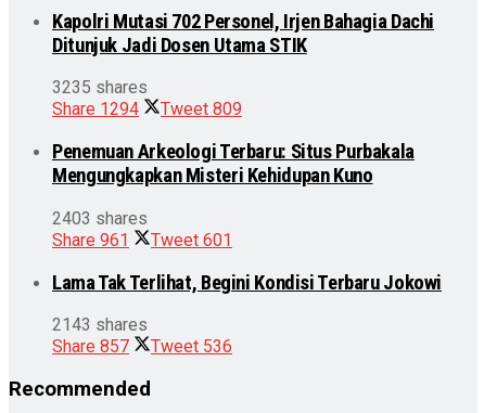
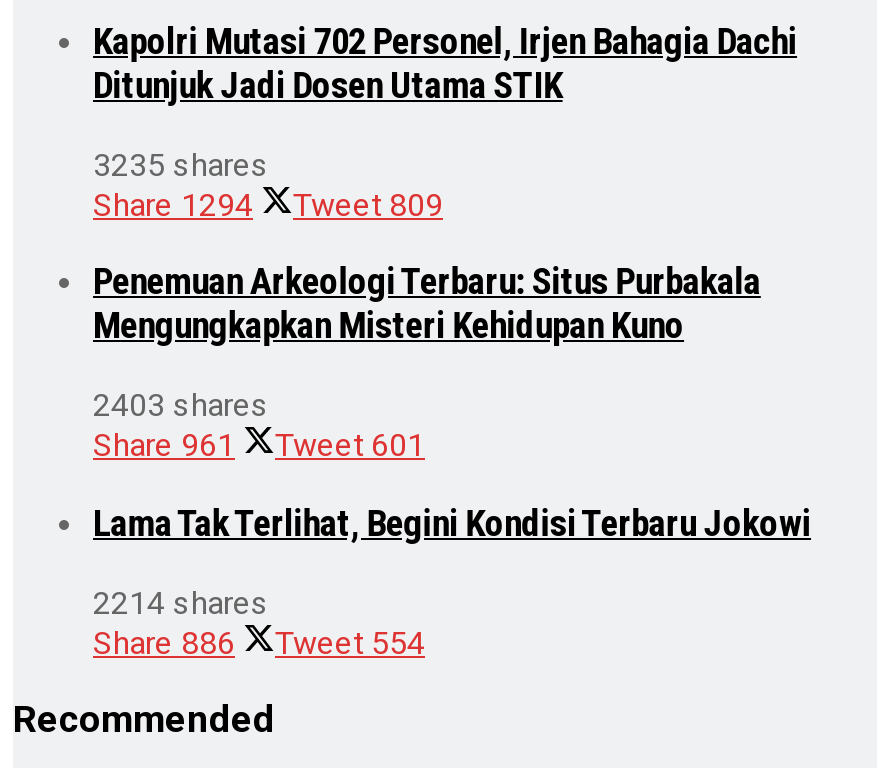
[52,315,148,335] 2143 shares -> [93,583,269,621] 2214 shares
[52,336,129,357] Share 857 -> [93,623,235,661] Share 886
[151,336,232,357] Tweet 536 -> [275,623,425,661] Tweet 554

